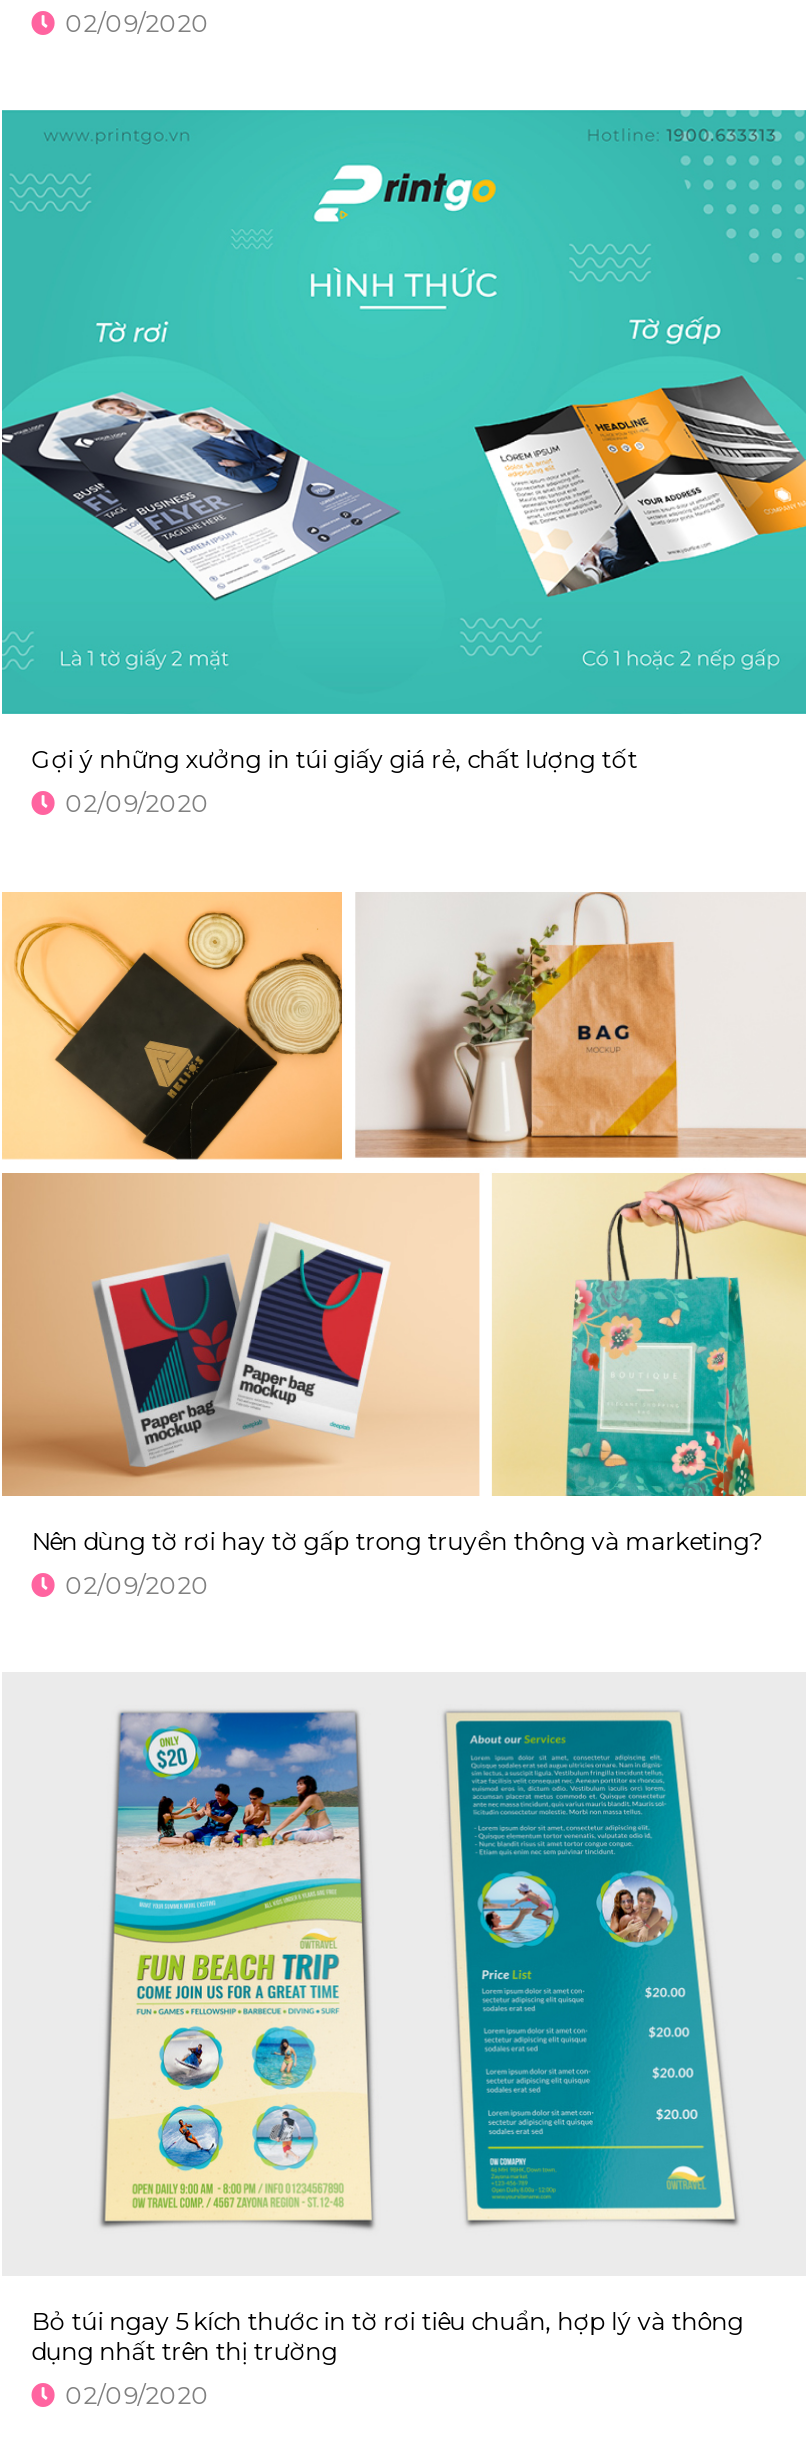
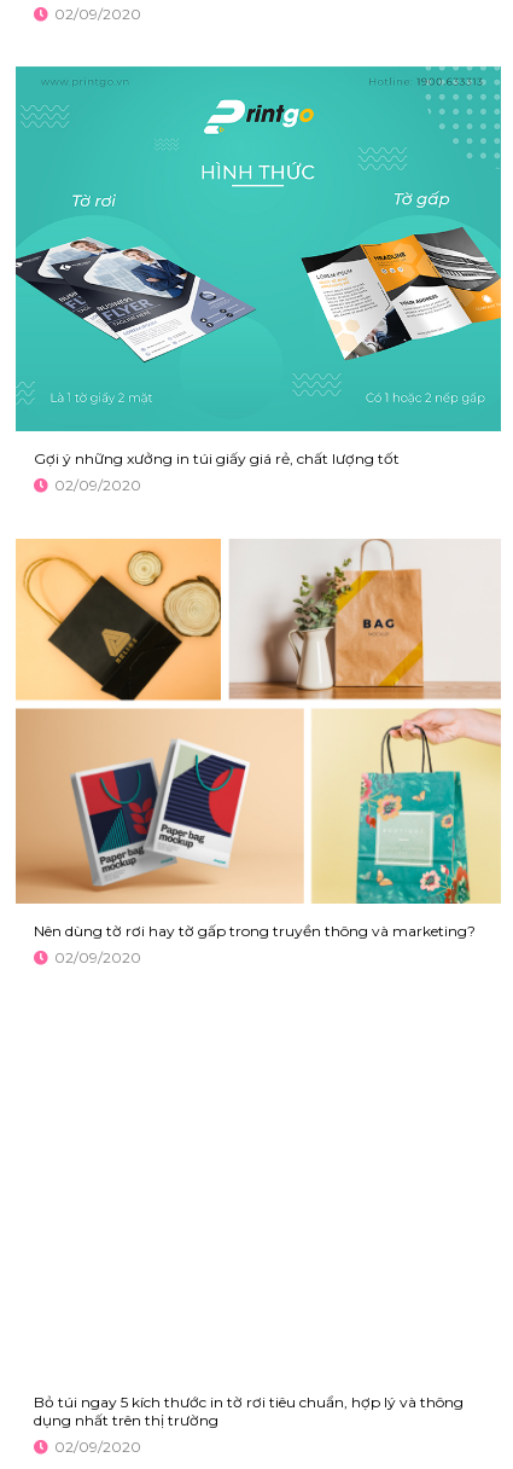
[98,1708,376,2232] [image] -> none
[442,1708,740,2228] [image] -> none

